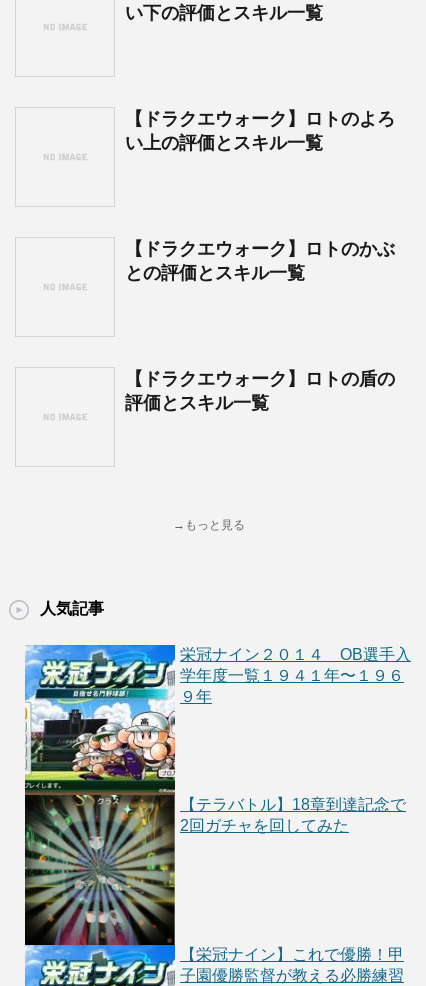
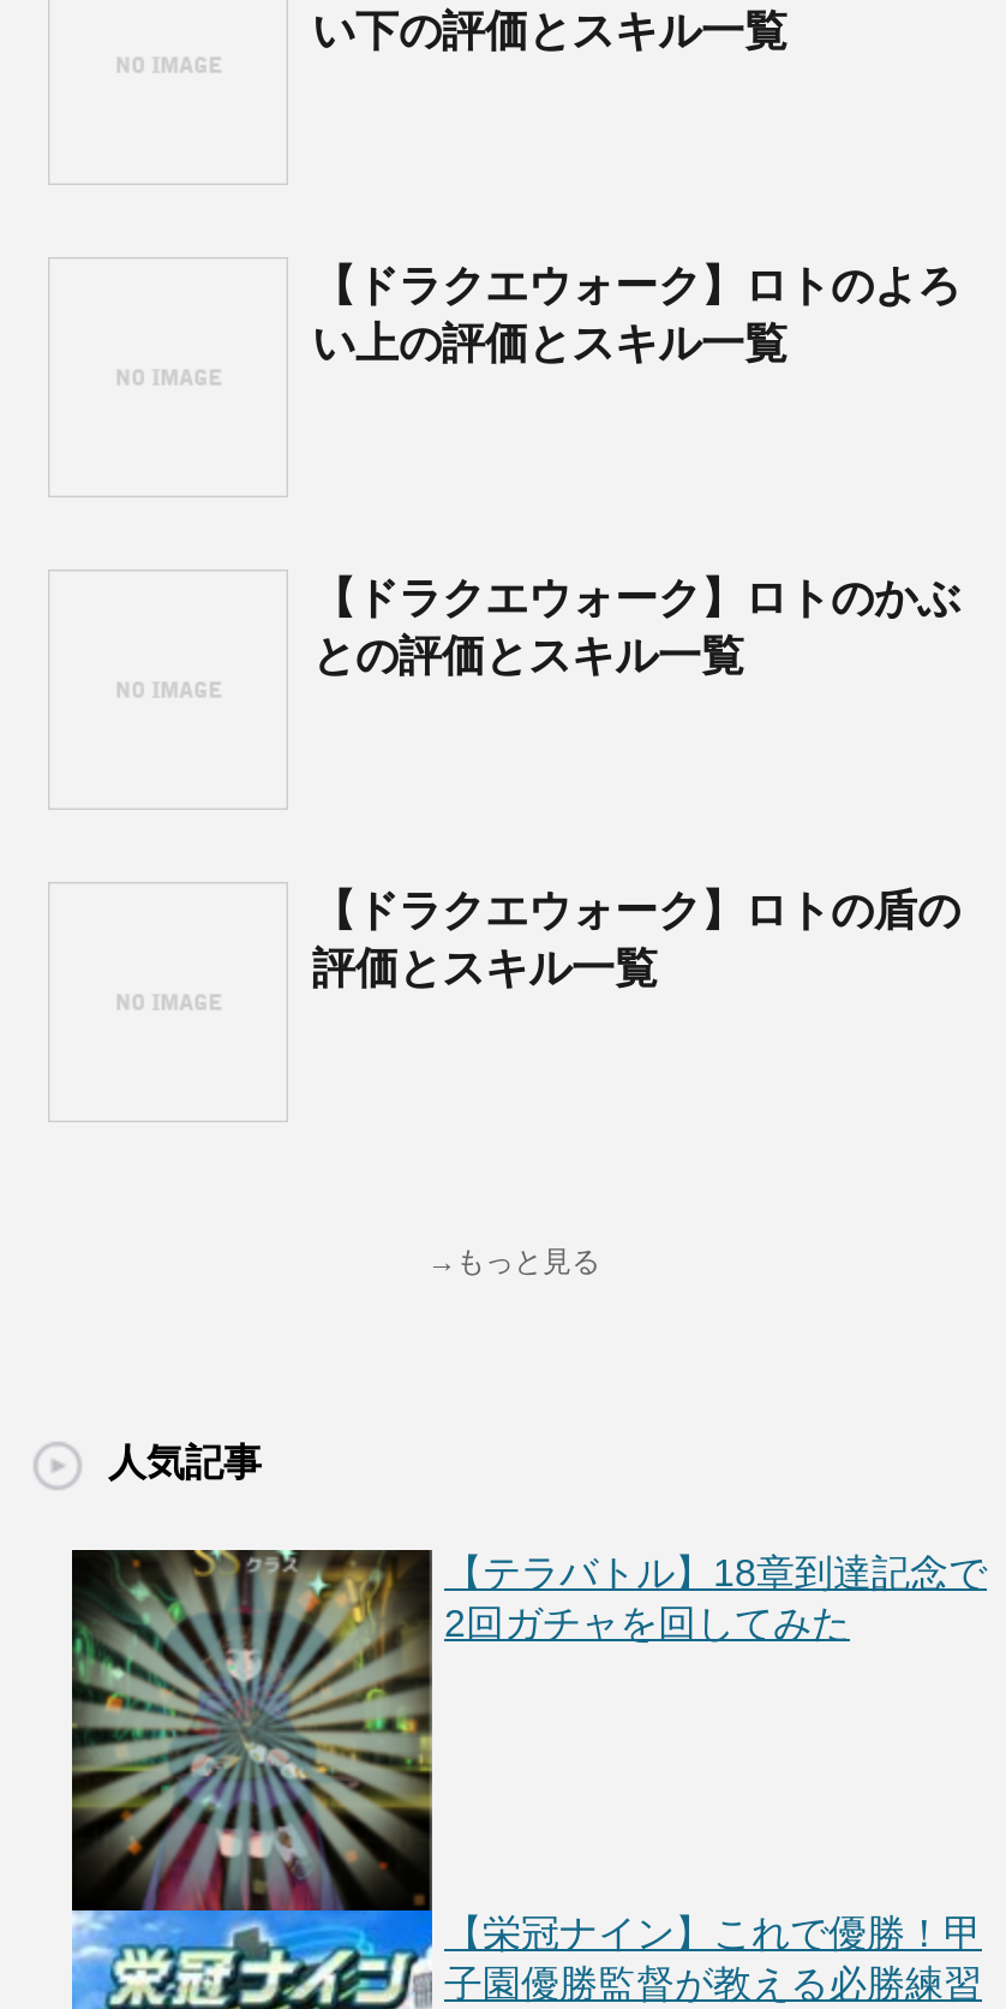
[24,644,411,796] [image] | 栄冠ナイン２０１４ OB選手入 | 学年度一覧１９４１年〜１９６ | ９年 -> none

